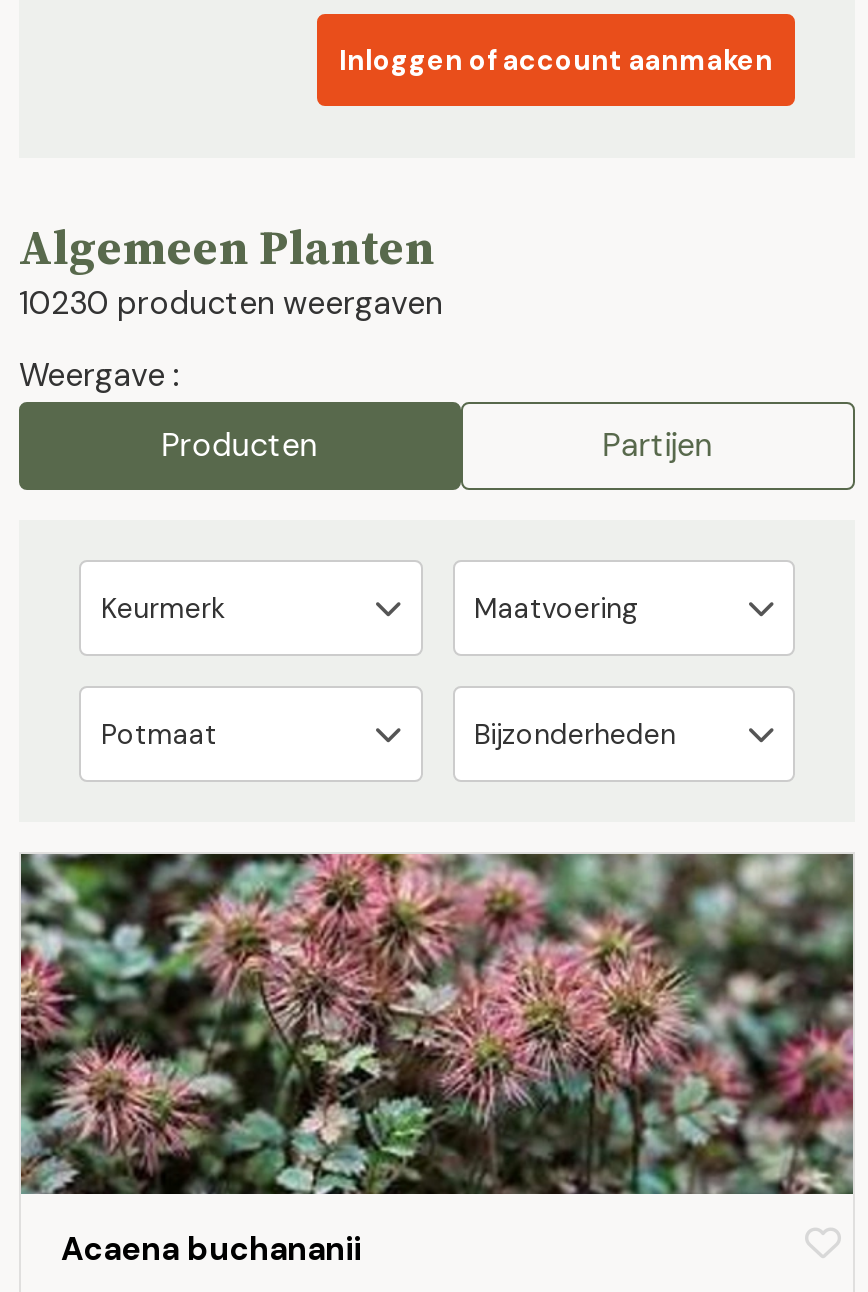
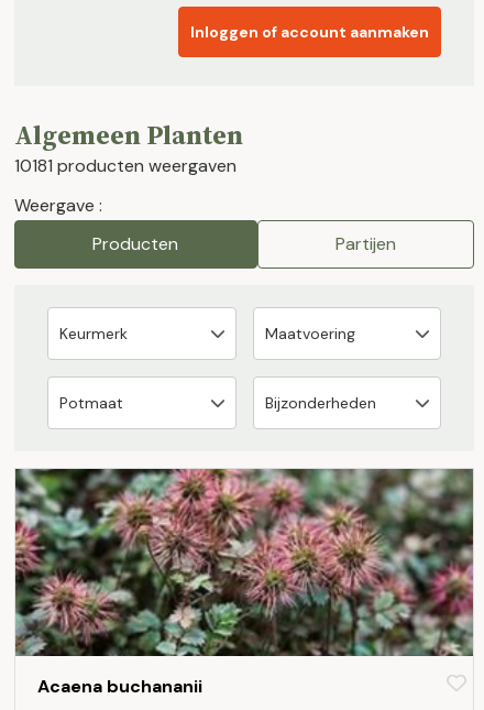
[19,282,443,324] 10230 producten weergaven -> [14,154,237,177] 10181 producten weergaven

